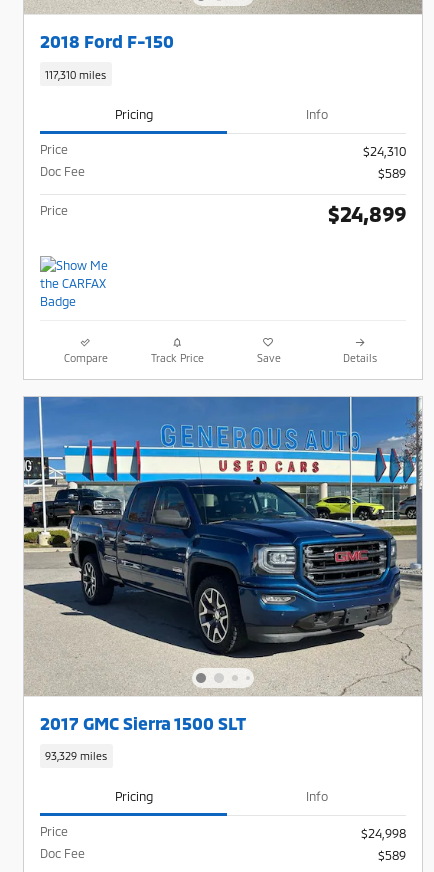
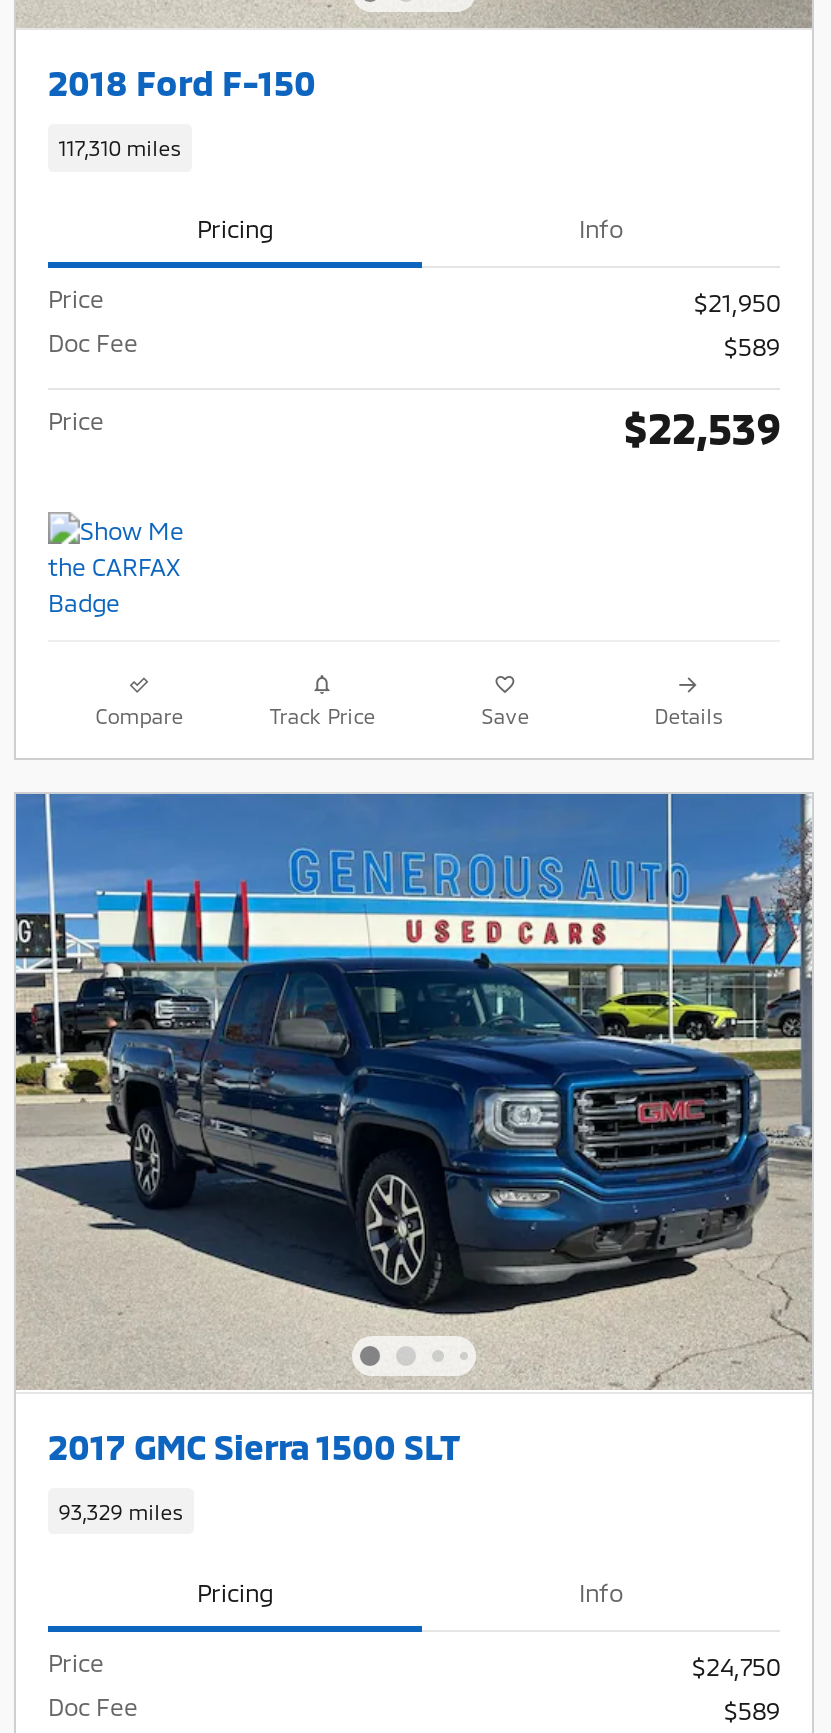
[363,144,406,158] $24,310 -> [694,288,780,316] $21,950
[328,201,406,226] $24,899 -> [624,402,780,452] $22,539
[361,826,406,840] $24,998 -> [692,1652,780,1680] $24,750

